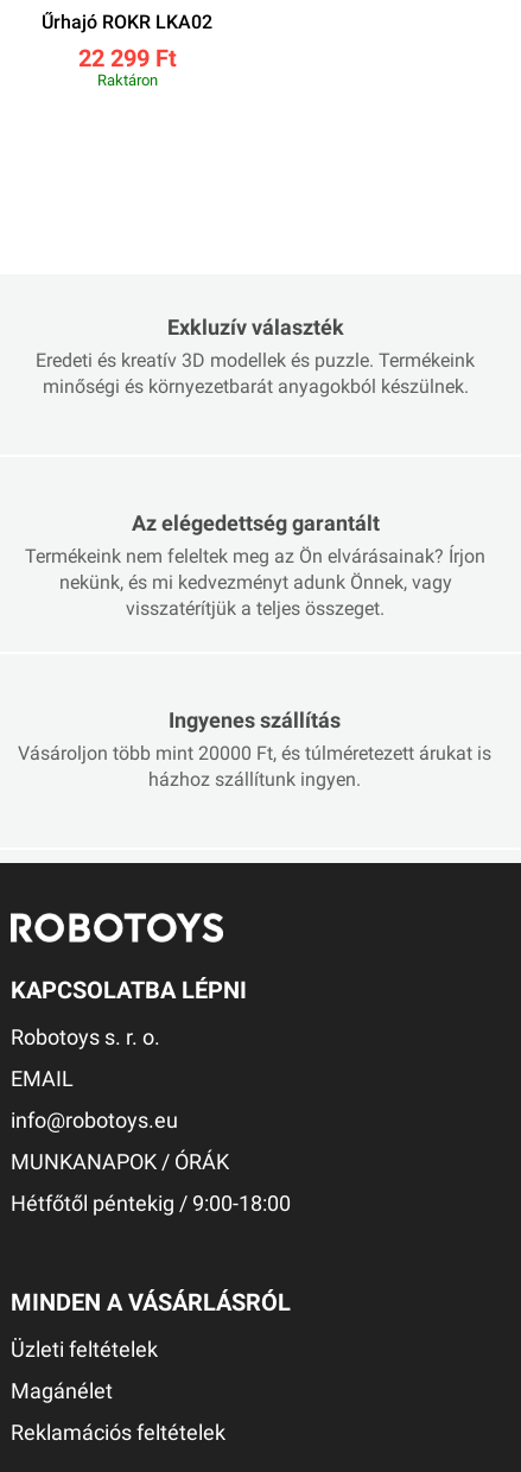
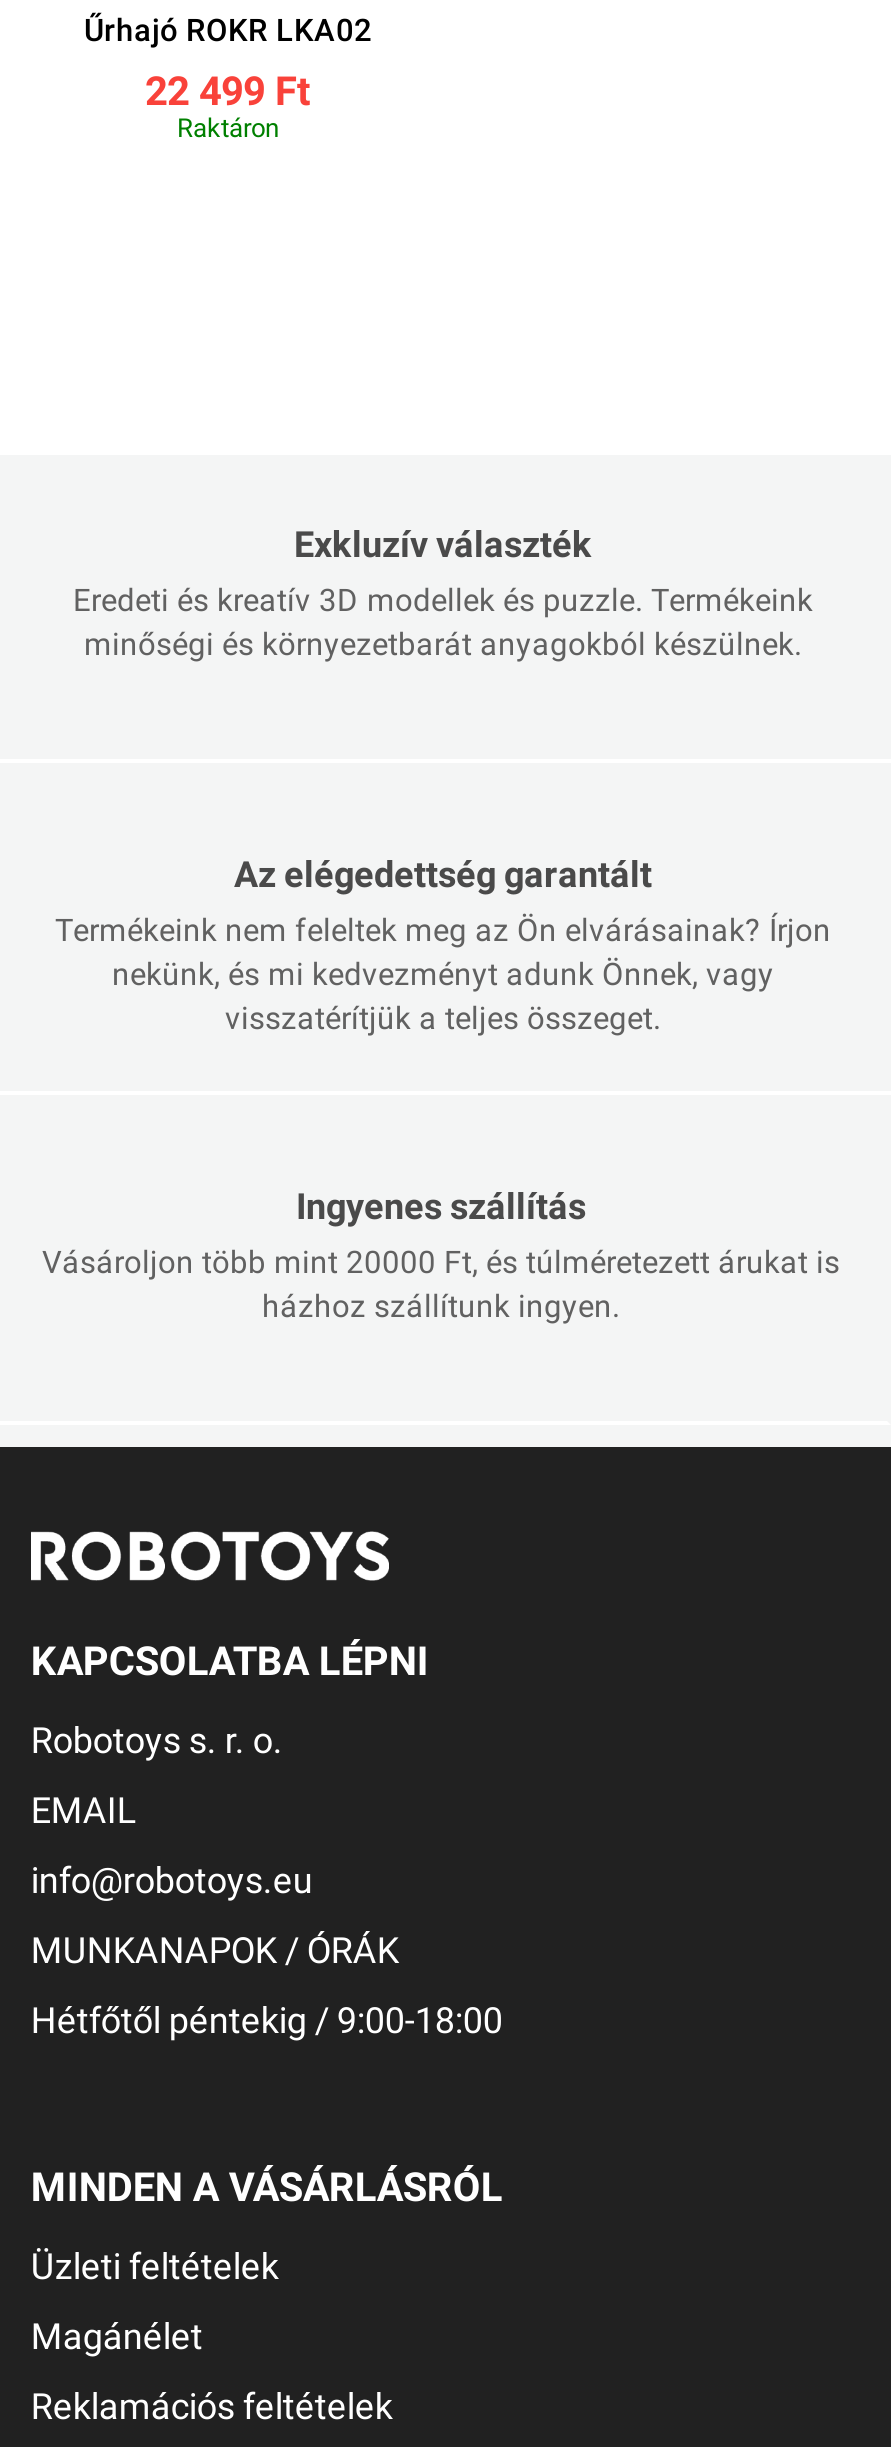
[78,44,177,73] 22 299 Ft -> [145,67,311,115] 22 499 Ft

